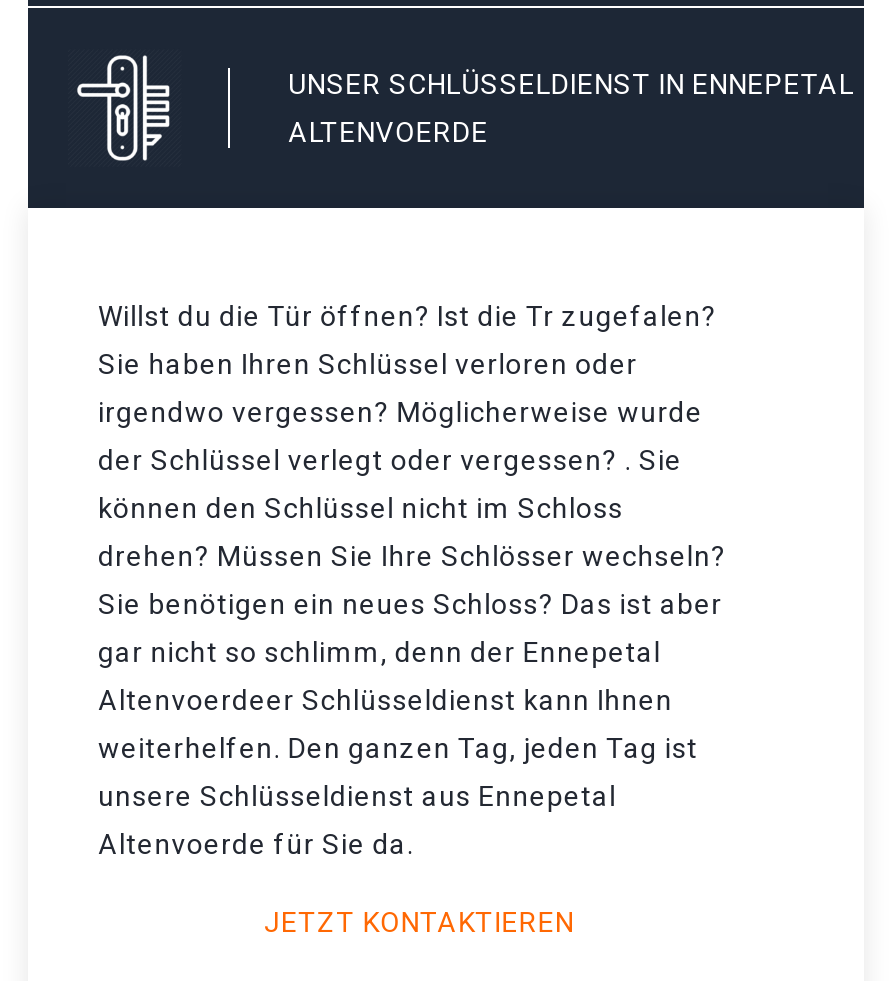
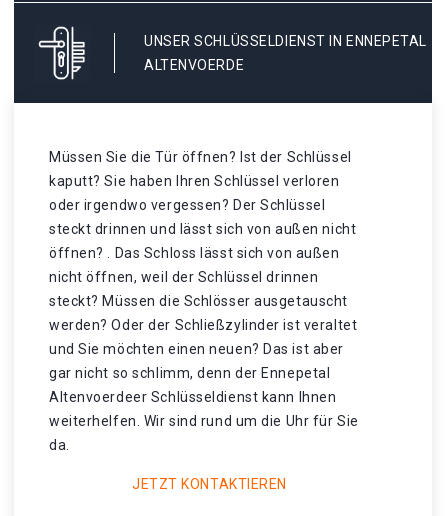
[98,300,726,620] Willst du die Tür öffnen? Ist die Tr zugefalen? | Sie haben Ihren Schlüssel verloren oder | irgendwo vergessen? Möglicherweise wurde | der Schlüssel verlegt oder vergessen? . Sie | können den Schlüssel nicht im Schloss | drehen? Müssen Sie Ihre Schlösser wechseln? | Sie benötigen ein neues Schloss? Das ist aber -> [49,149,357,357] Müssen Sie die Tür öffnen? Ist der Schlüssel | kaputt? Sie haben Ihren Schlüssel verloren | oder irgendwo vergessen? Der Schlüssel | steckt drinnen und lässt sich von außen nicht | öffnen? . Das Schloss lässt sich von außen | nicht öffnen, weil der Schlüssel drinnen | steckt? Müssen die Schlösser ausgetauscht | werden? Oder der Schließzylinder ist veraltet | und Sie möchten einen neuen? Das ist aber
moved [98,636,673,716] -> [49,365,336,405]: gar nicht so schlimm, denn der Ennepetal | Altenvoerdeer Schlüsseldienst kann Ihnen
[98,732,698,860] weiterhelfen. Den ganzen Tag, jeden Tag ist | unsere Schlüsseldienst aus Ennepetal | Altenvoerde für Sie da. -> [49,413,359,453] weiterhelfen. Wir sind rund um die Uhr für Sie | da.

